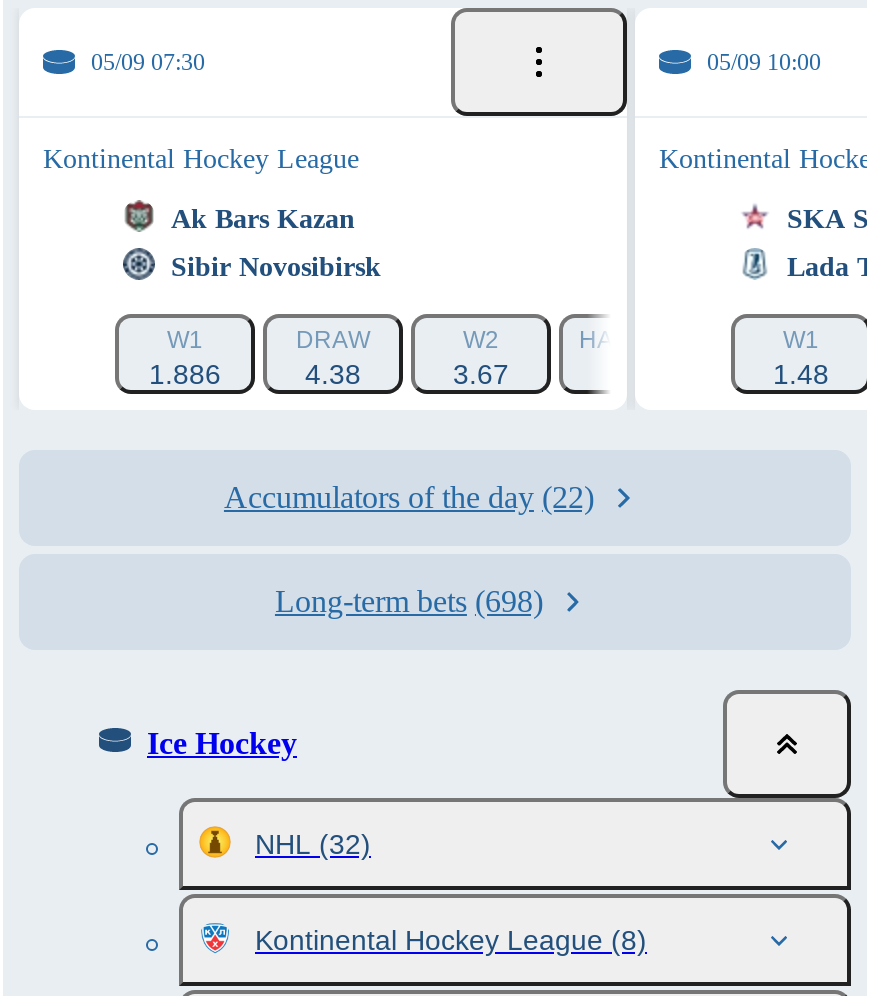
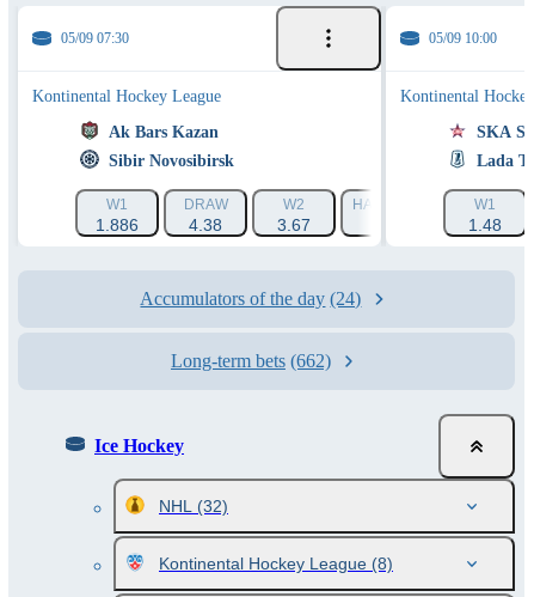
[224,480,594,514] Accumulators of the day (22) -> [140,288,361,309] Accumulators of the day (24)
[275,584,543,618] Long-term bets (698) -> [171,351,331,371] Long-term bets (662)

